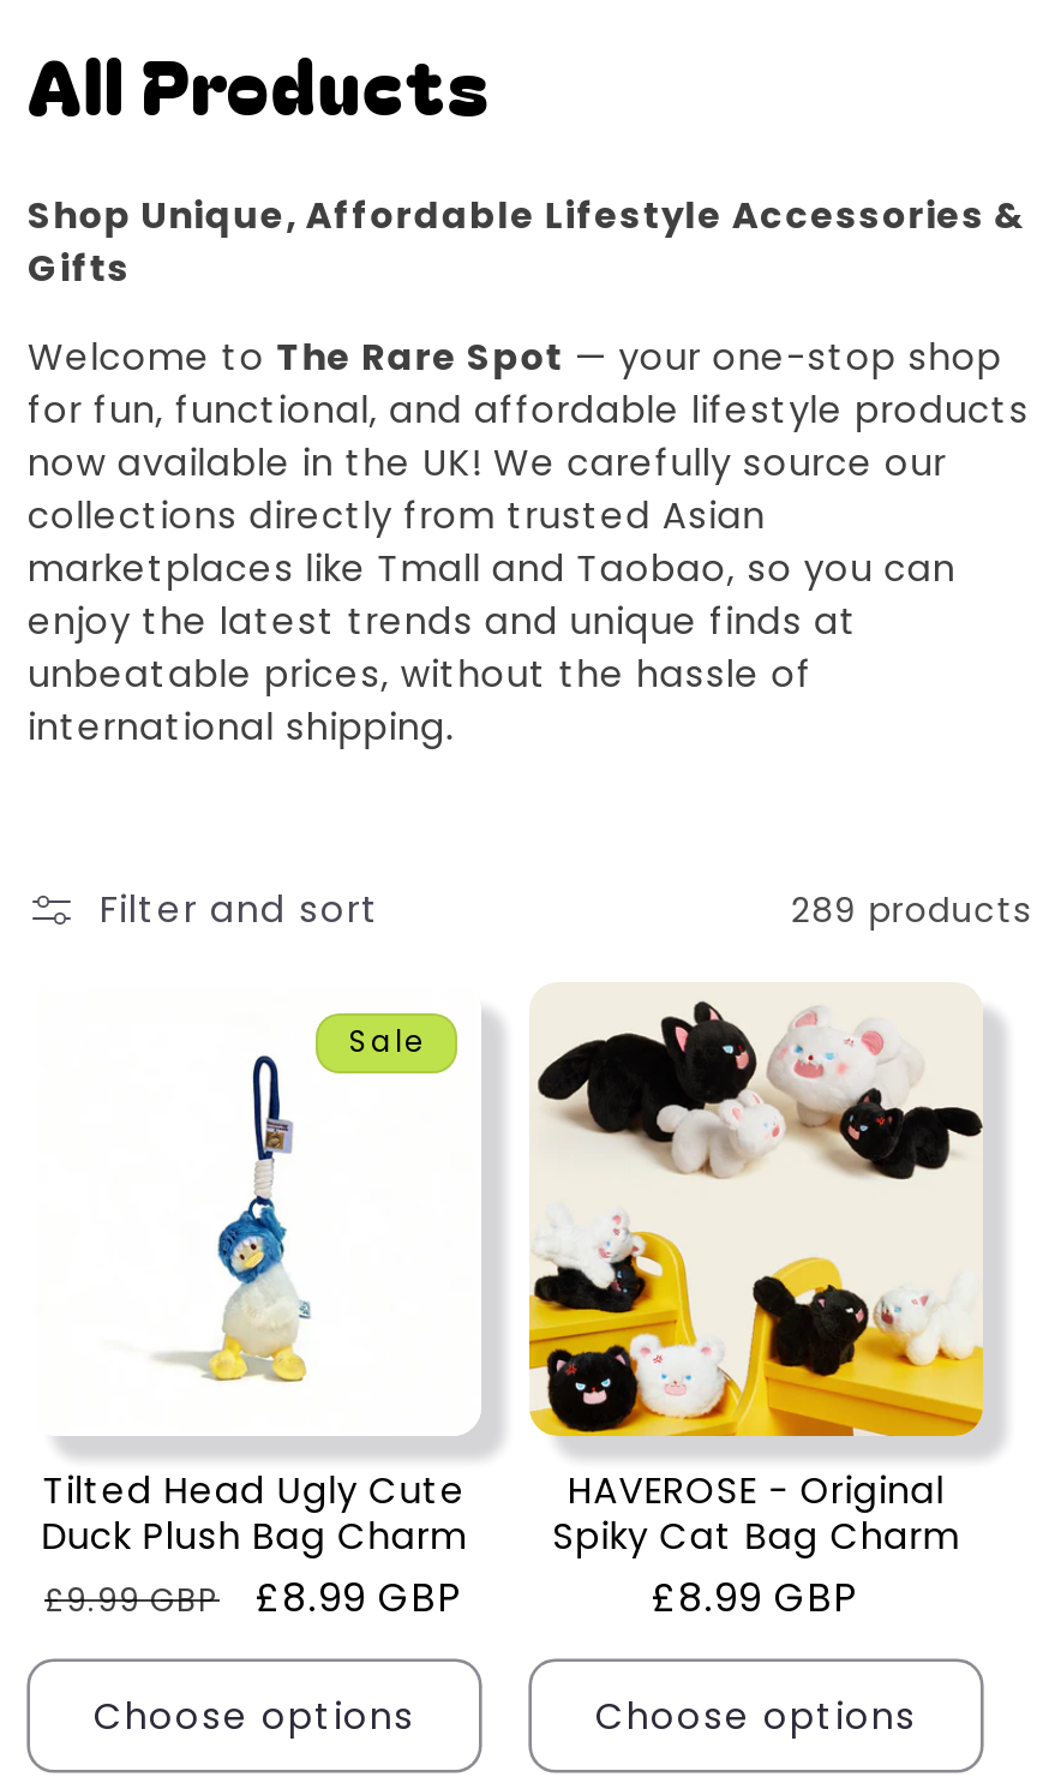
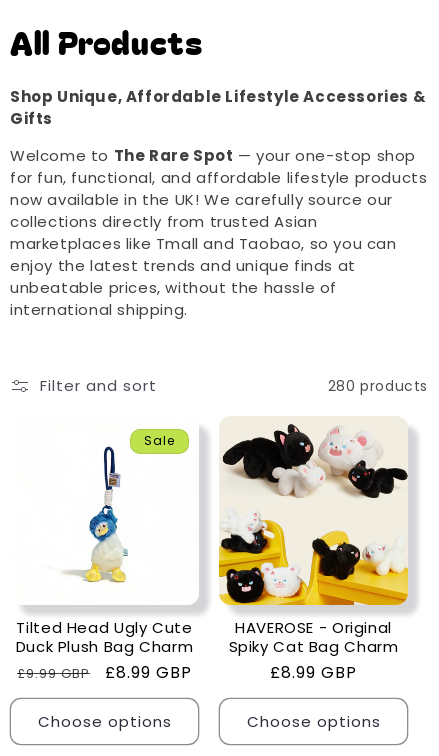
[790,886,1031,934] 289 products -> [328,376,428,396] 280 products

